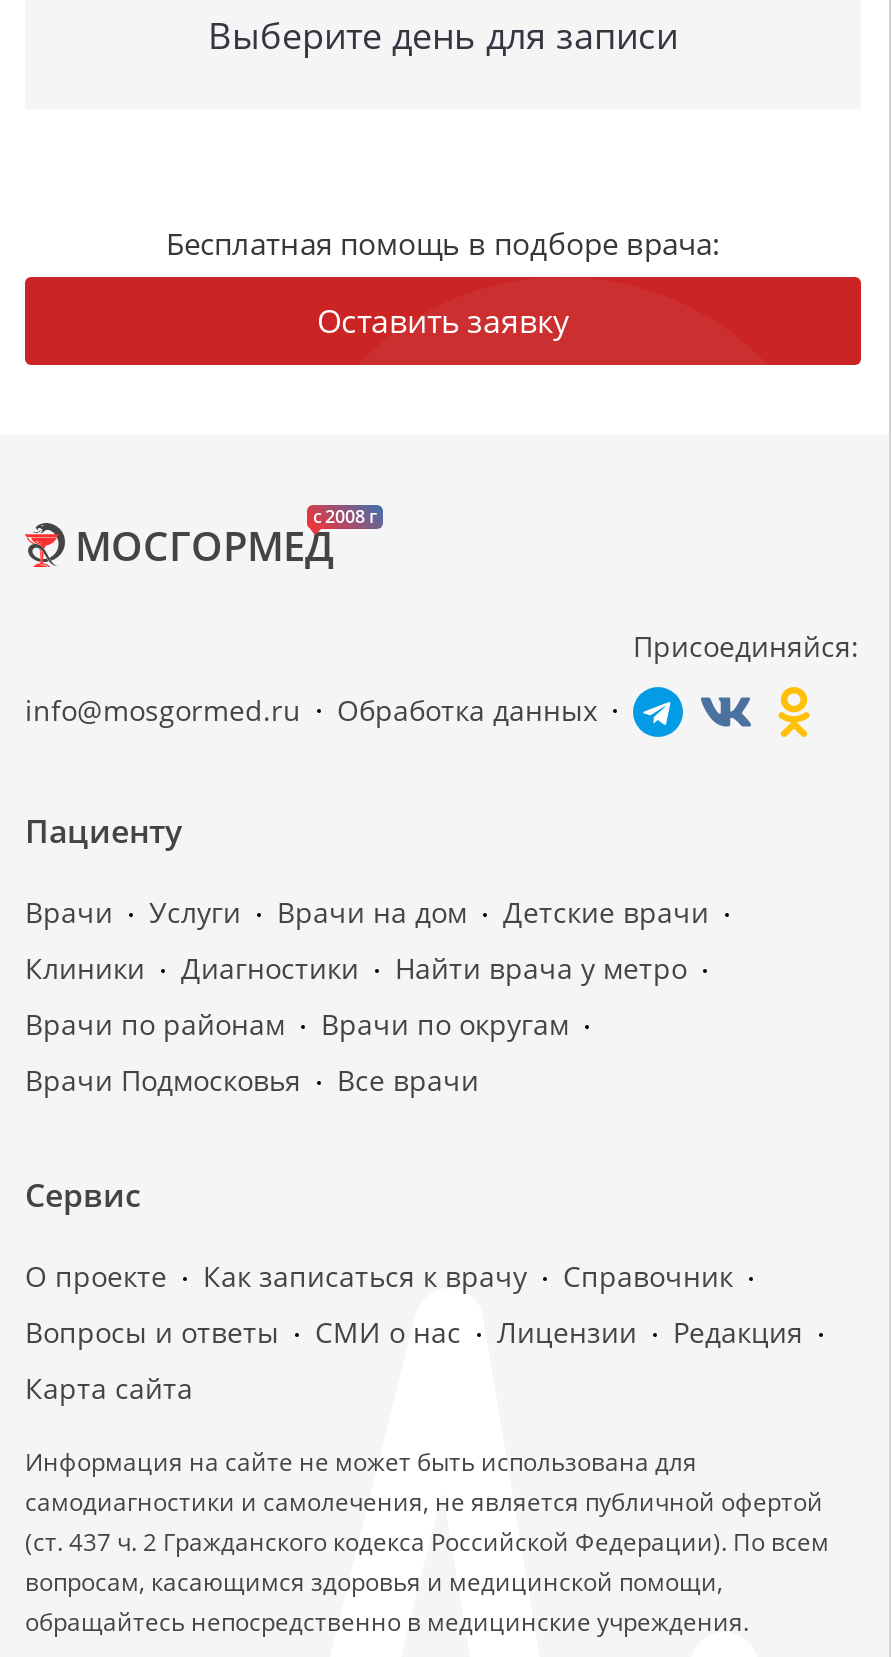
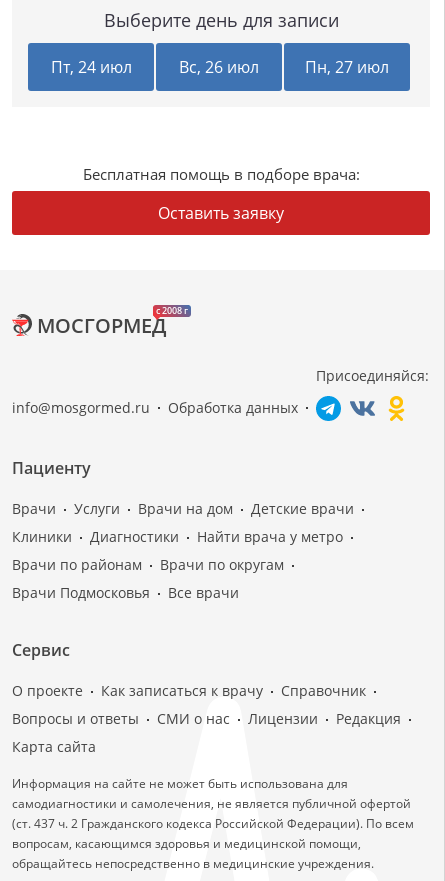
none -> [50,56,389,78] Пт, 24 июл | Вс, 26 июл | Пн, 27 июл

